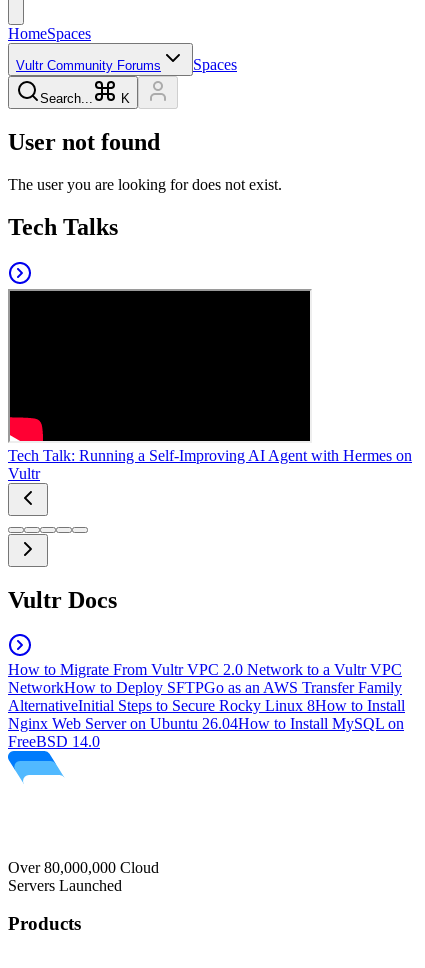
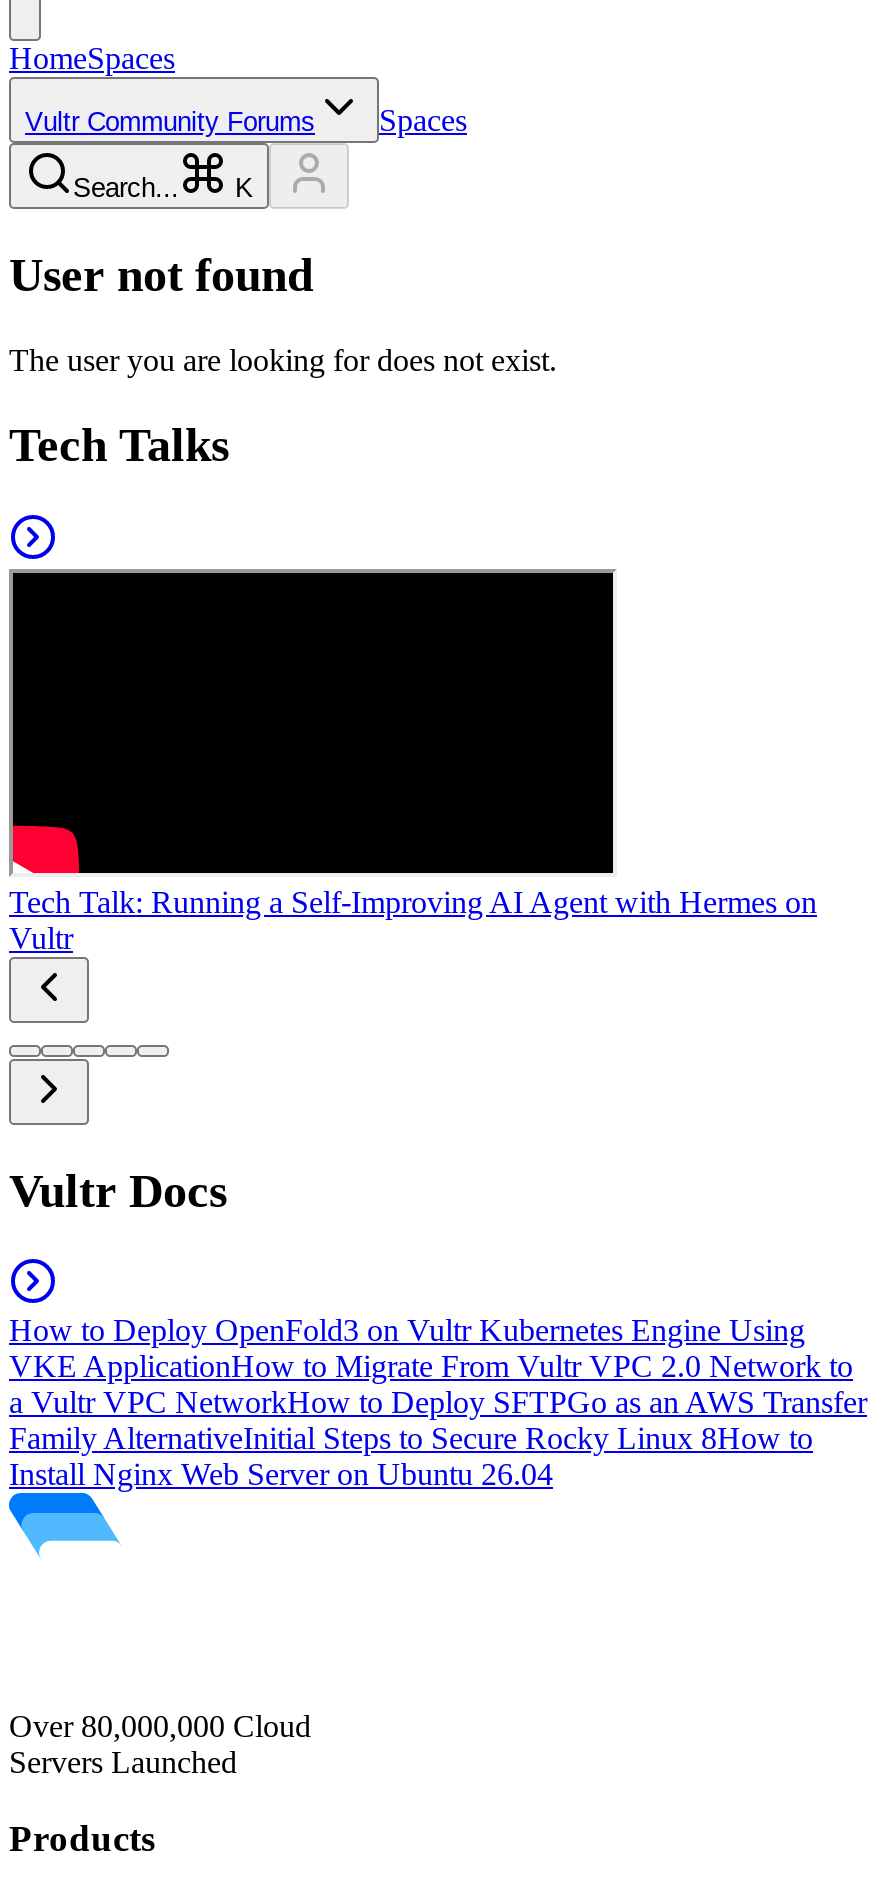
[8,661,405,750] How to Migrate From Vultr VPC 2.0 Network to a Vultr VPC | NetworkHow to Deploy SFTPGo as an AWS Transfer Family | AlternativeInitial Steps to Secure Rocky Linux 8How to Install | Nginx Web Server on Ubuntu 26.04How to Install MySQL on | FreeBSD 14.0 -> [9,1314,867,1492] How to Deploy OpenFold3 on Vultr Kubernetes Engine Using | VKE ApplicationHow to Migrate From Vultr VPC 2.0 Network to | a Vultr VPC NetworkHow to Deploy SFTPGo as an AWS Transfer | Family AlternativeInitial Steps to Secure Rocky Linux 8How to | Install Nginx Web Server on Ubuntu 26.04

